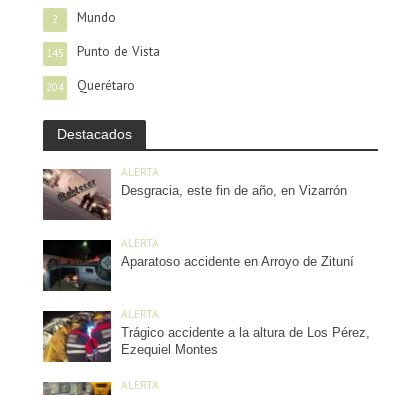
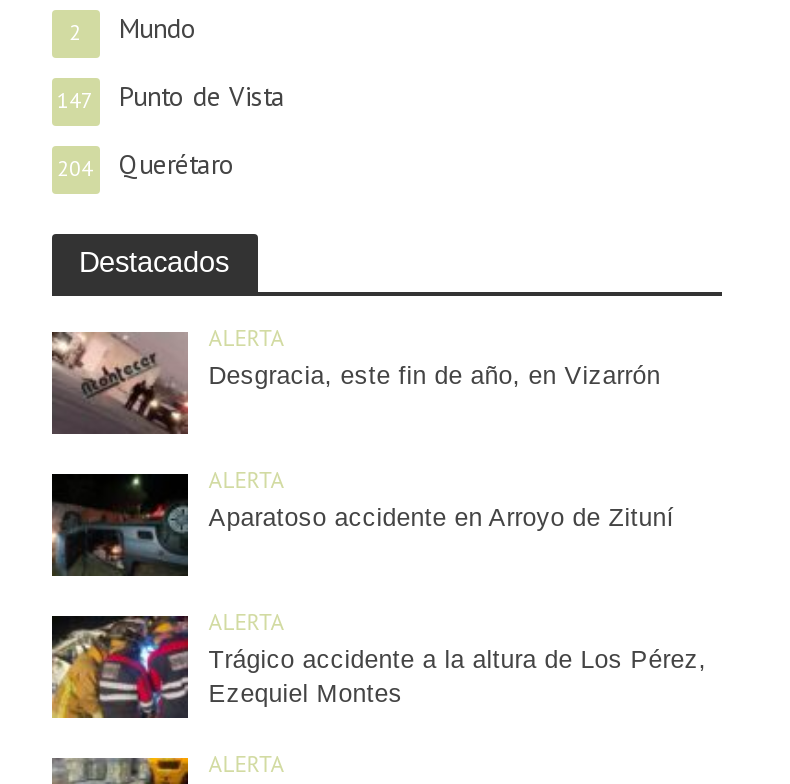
[45,42,159,60] 145 Punto de Vista -> [57,78,285,114] 147 Punto de Vista

